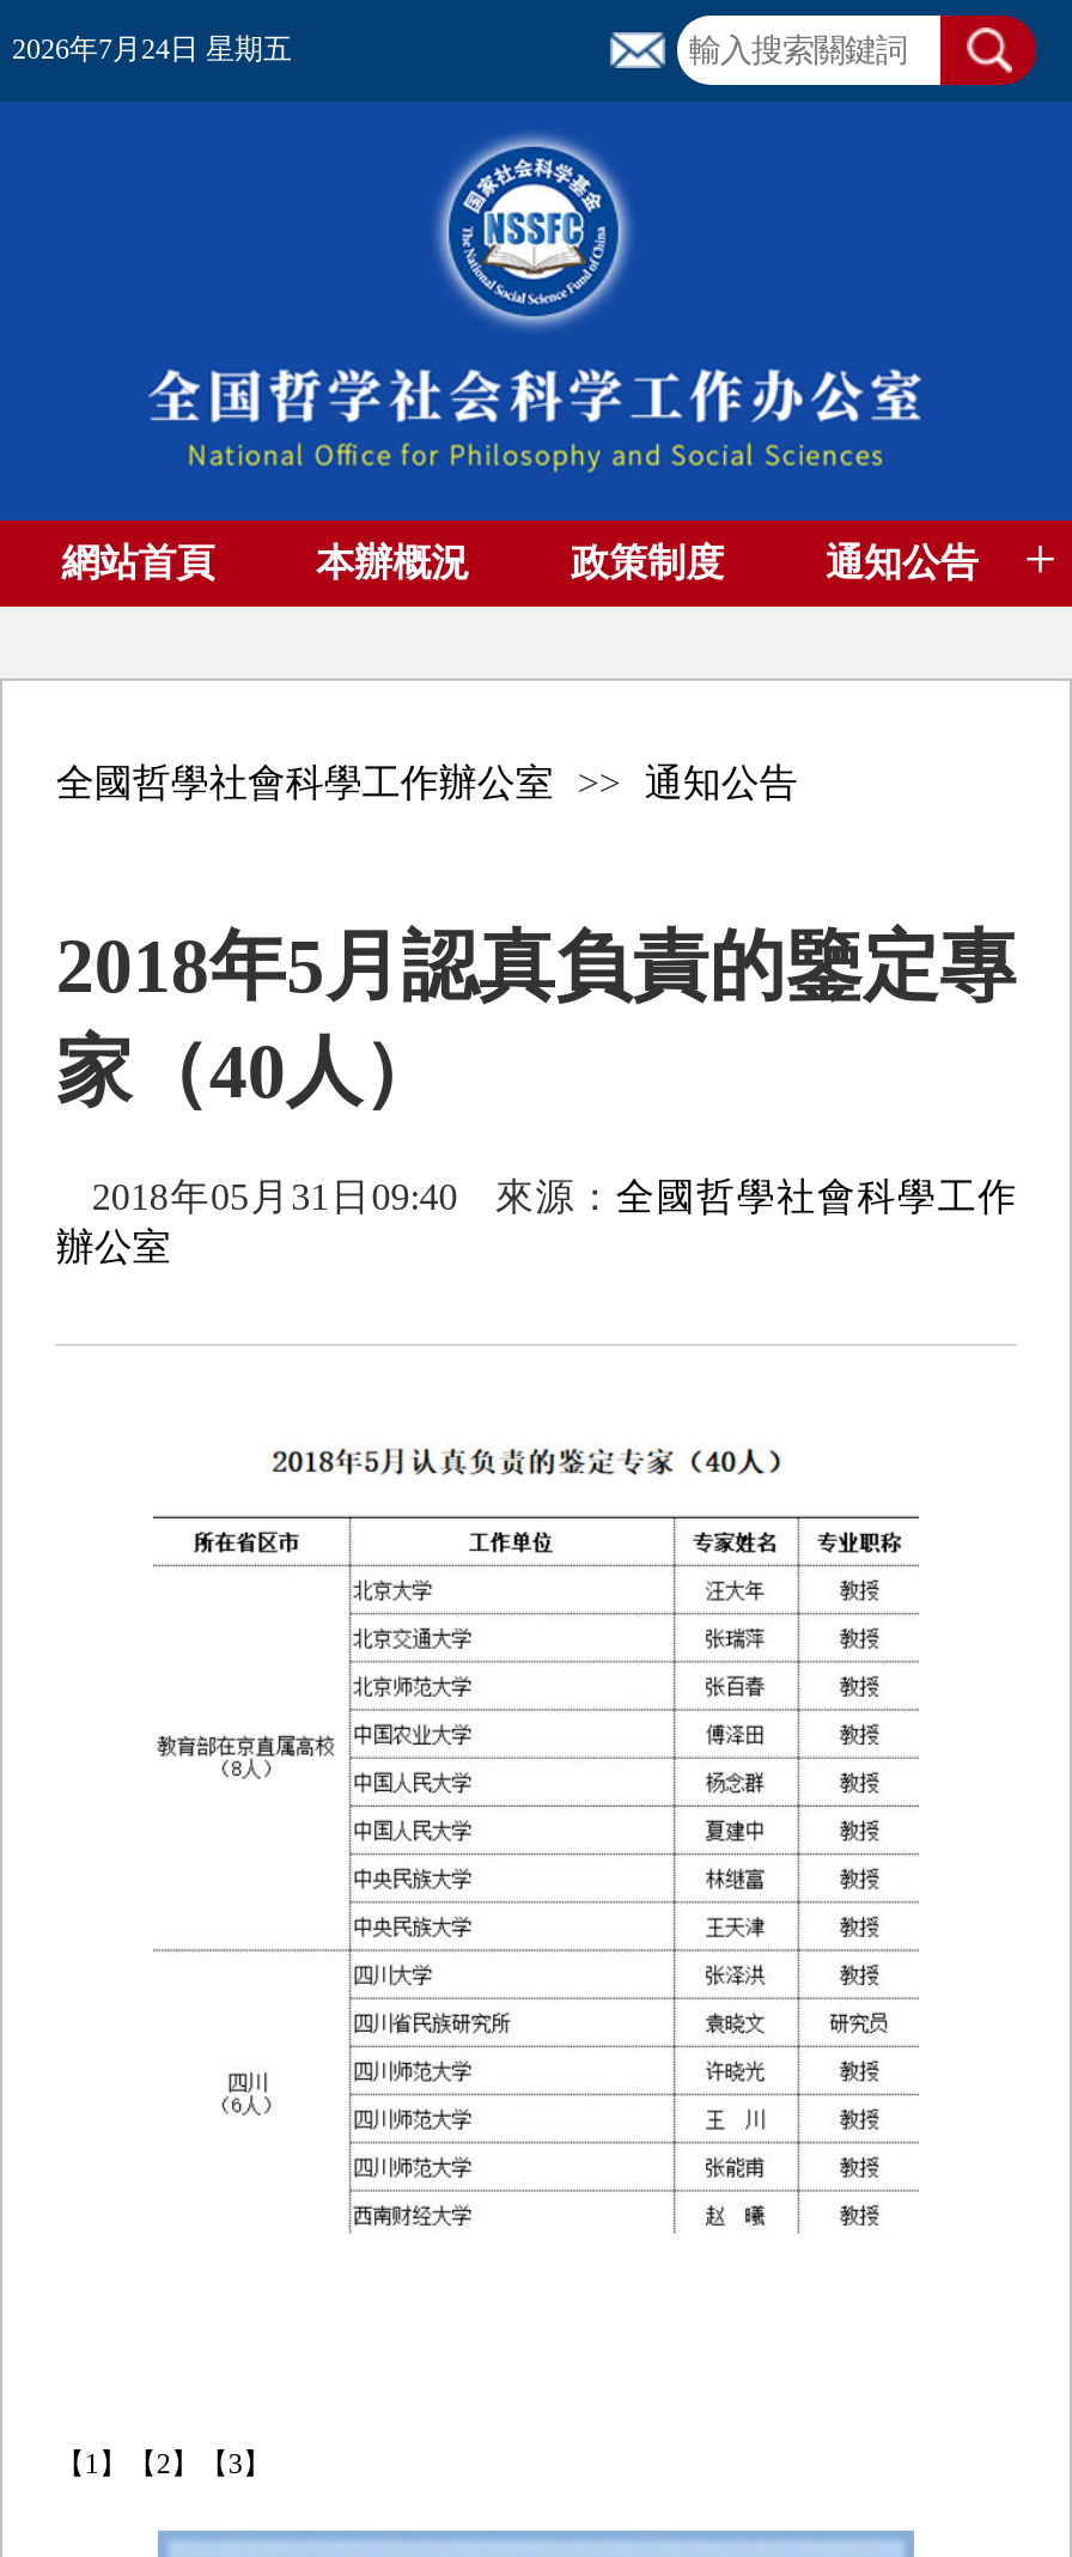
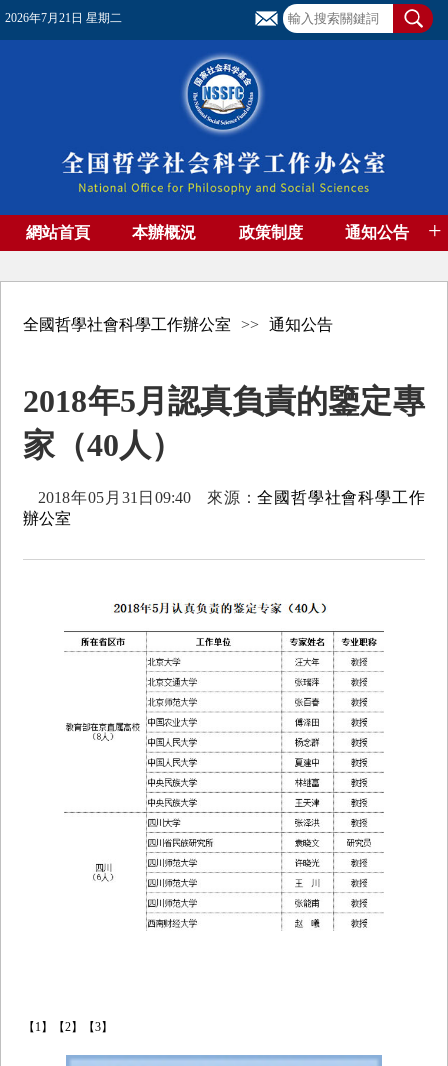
[12,32,292,66] 2026年7月24日 星期五 -> [5,11,122,25] 2026年7月21日 星期二

